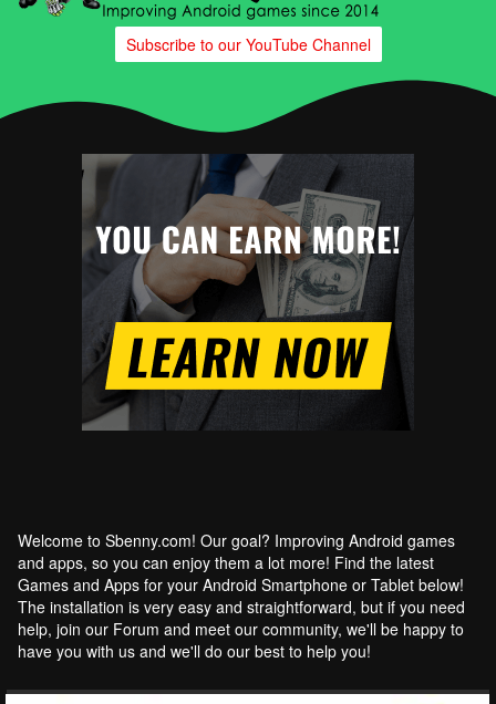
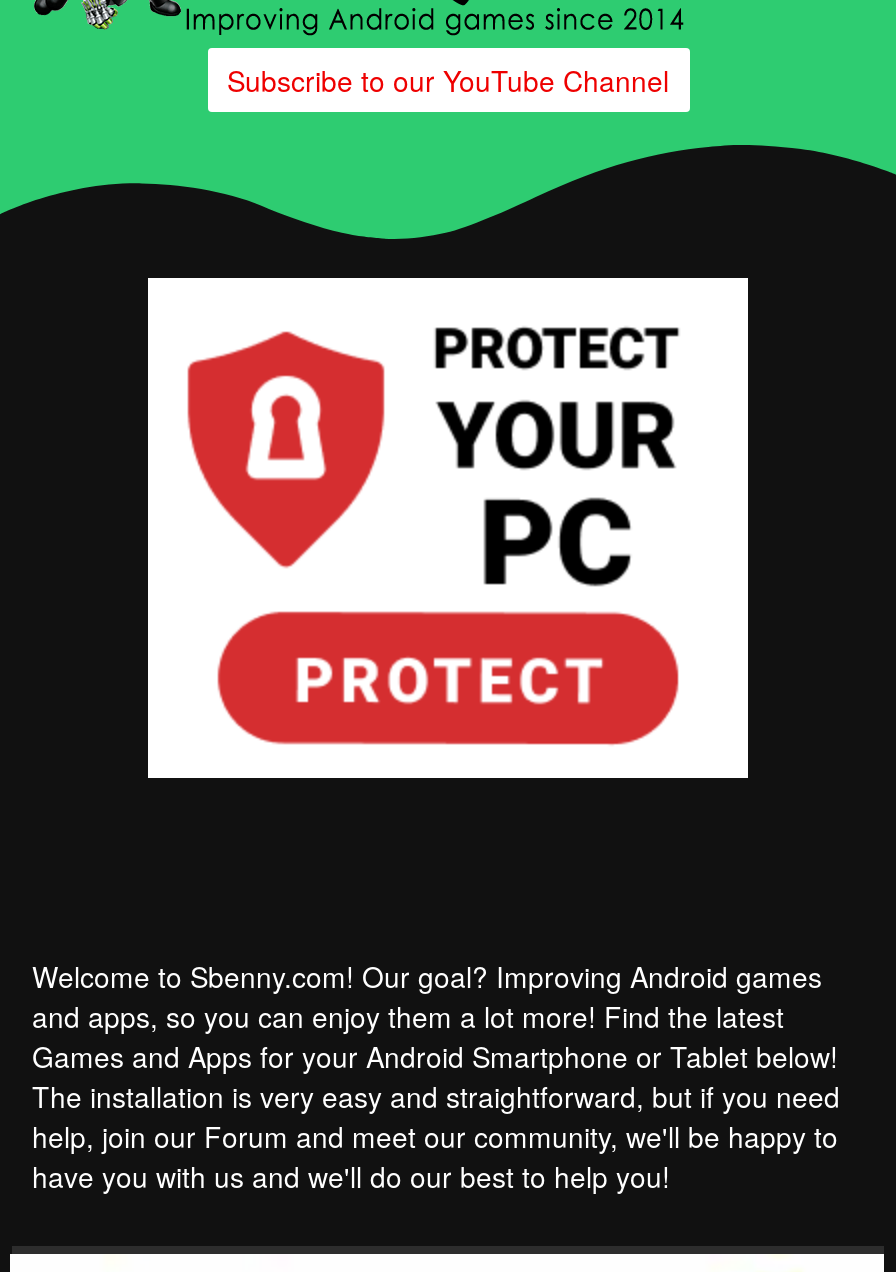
[82,154,414,431] [image] -> [146,276,750,780] [image]

